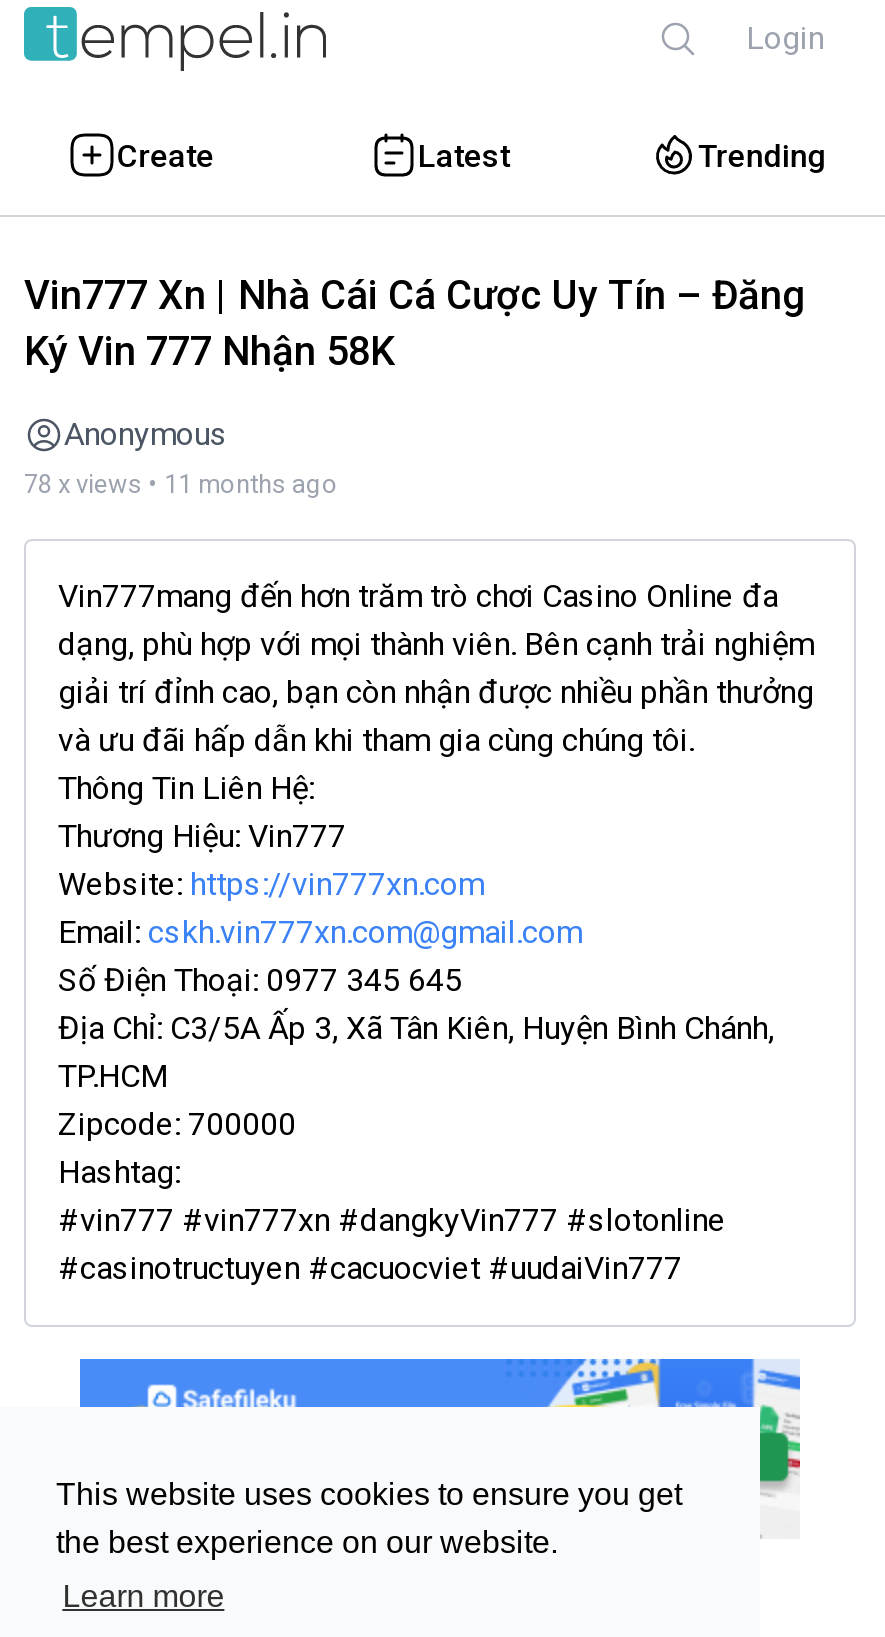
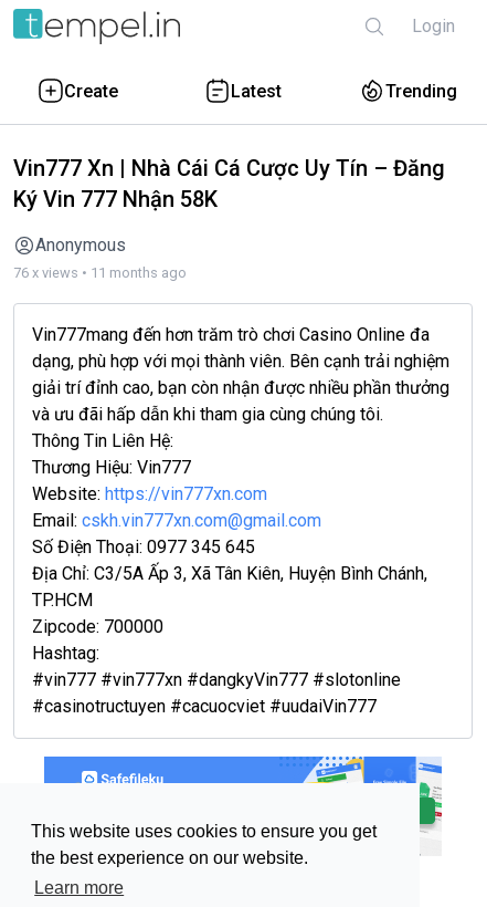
[24,469,338,499] 78 x views • 11 months ago -> [13,264,187,281] 76 x views • 11 months ago

